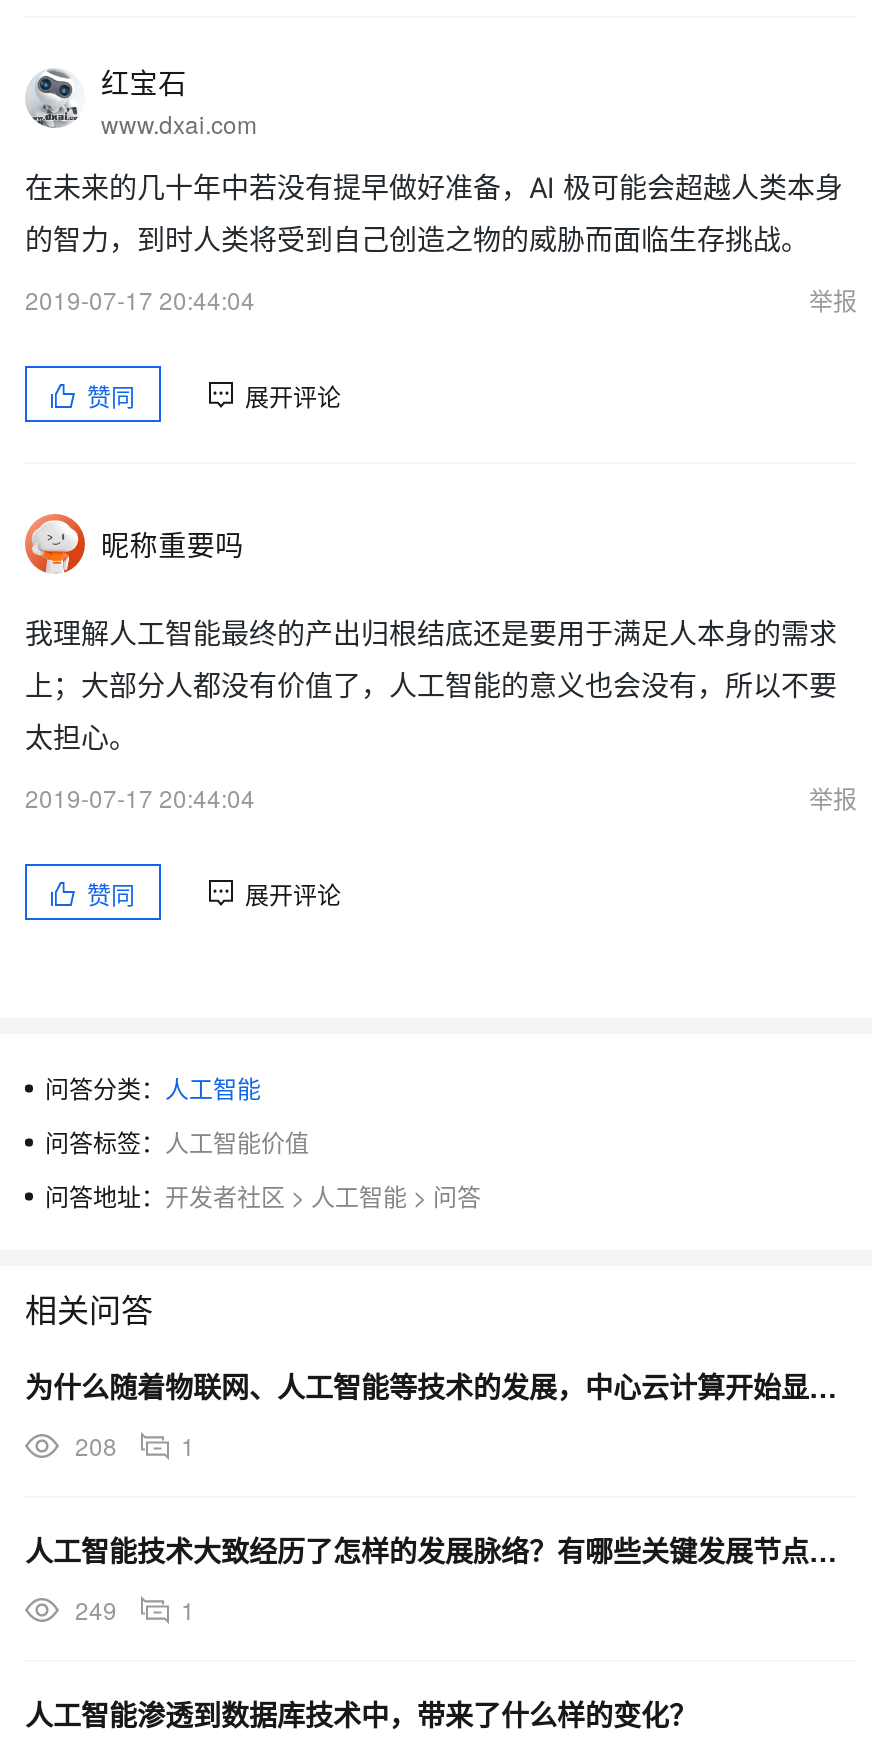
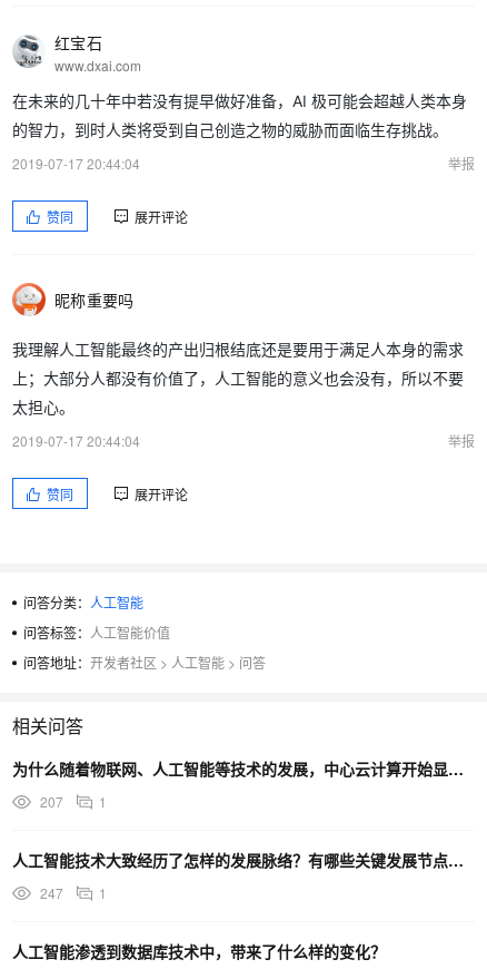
[75,1428,195,1462] 208 1 -> [40,792,107,811] 207 1
[75,1592,195,1626] 249 1 -> [40,883,107,902] 247 1

